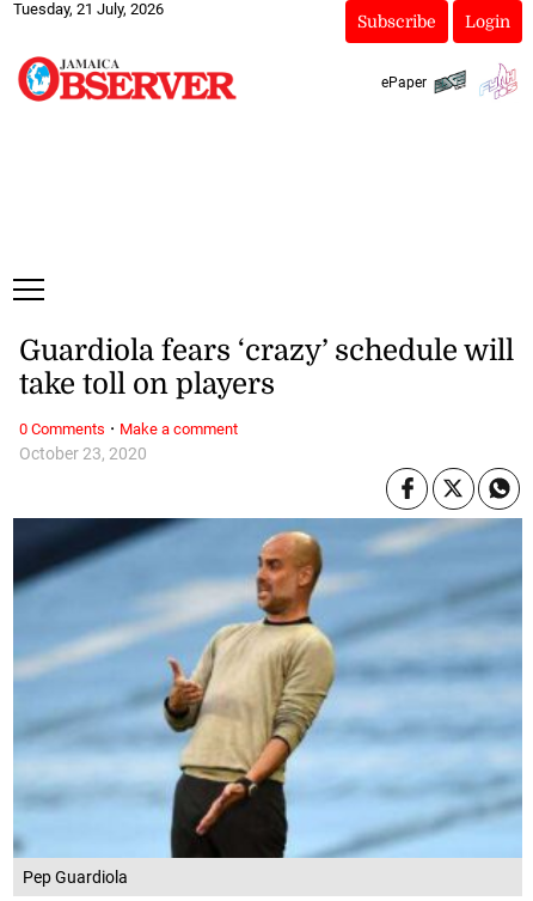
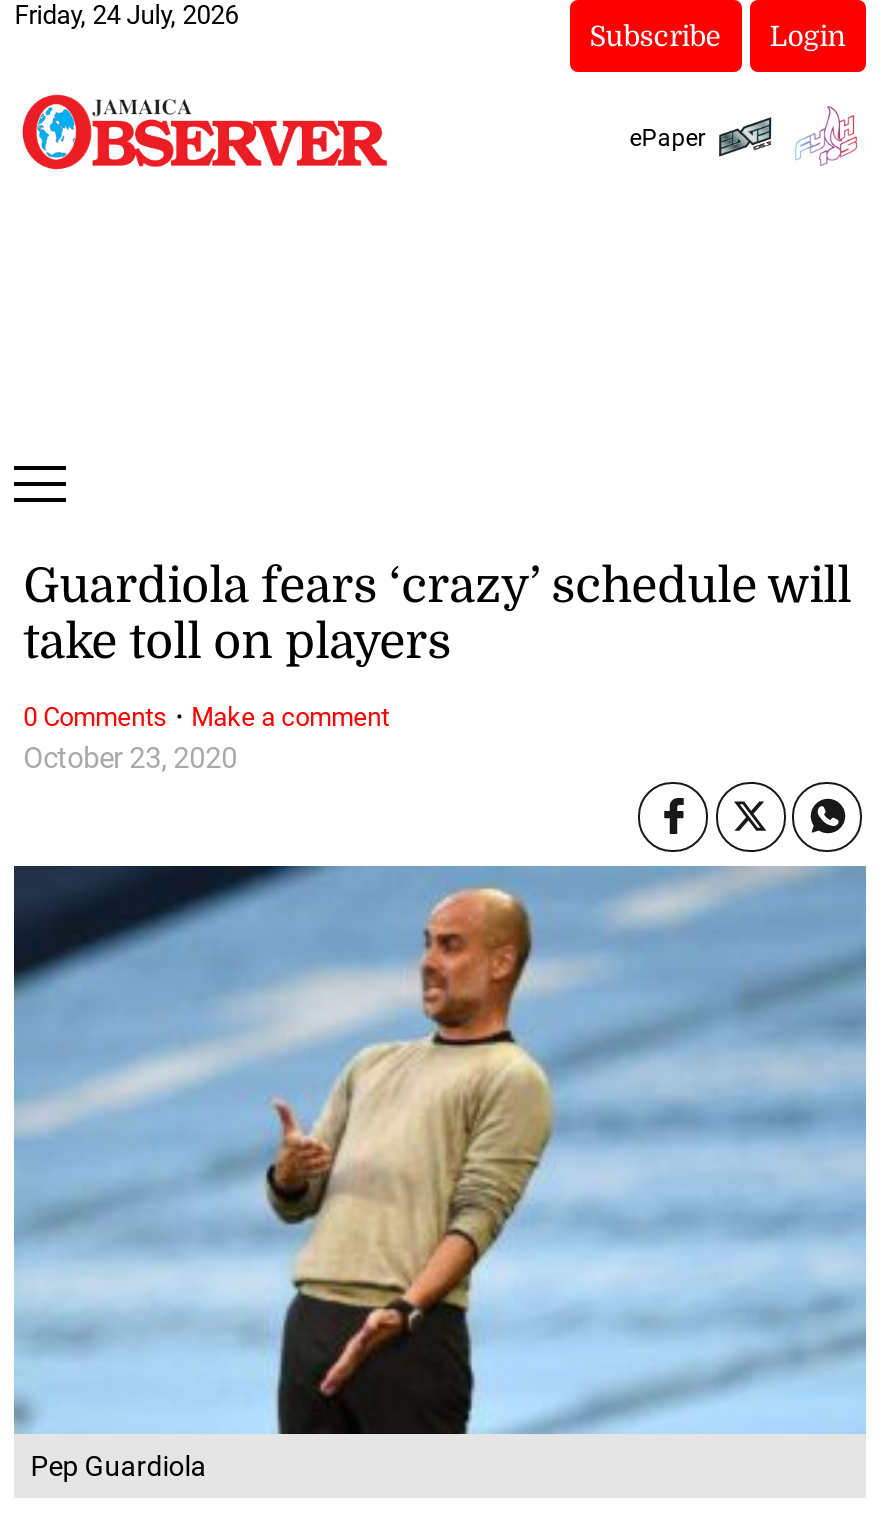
[13,0,164,18] Tuesday, 21 July, 2026 -> [14,0,238,30] Friday, 24 July, 2026

